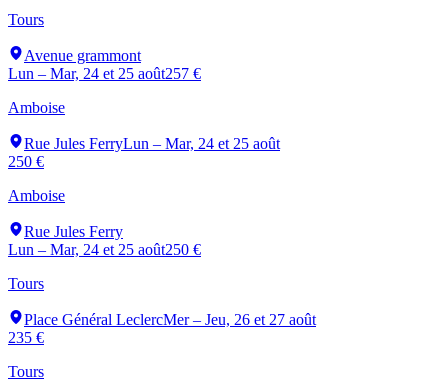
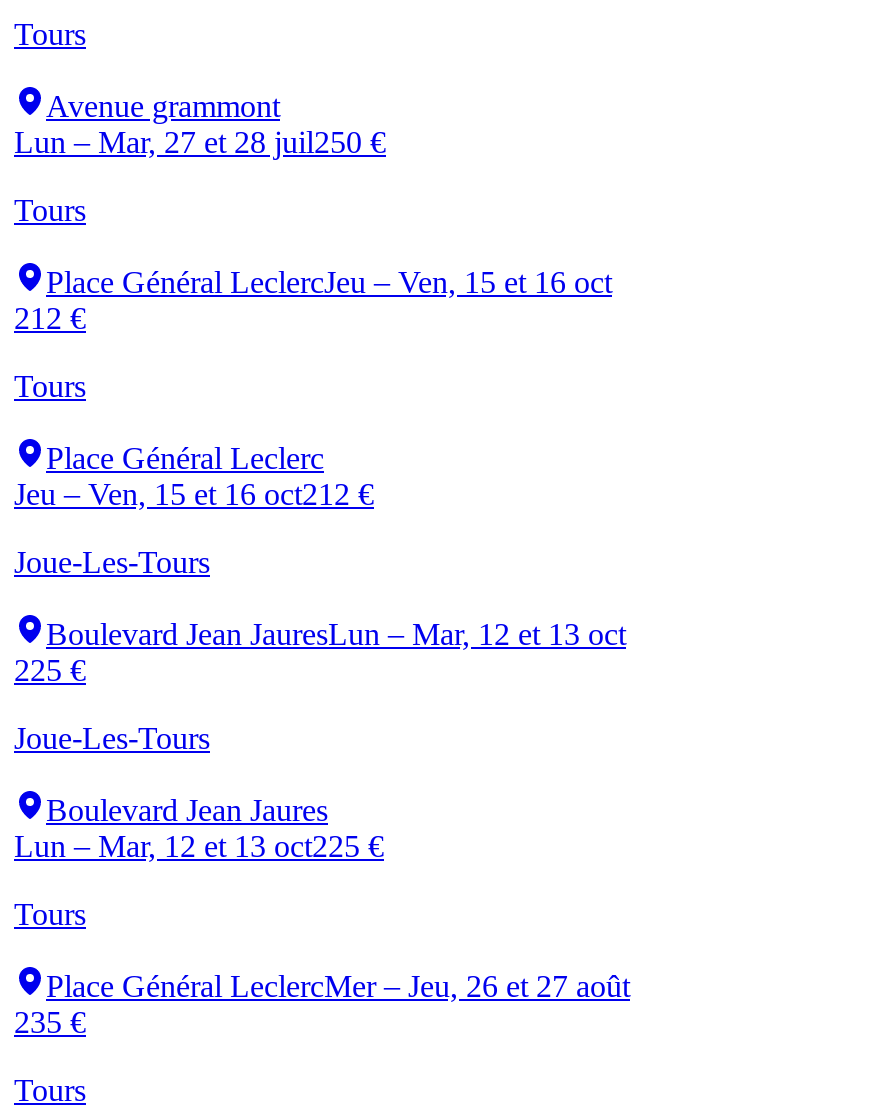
[8,64,280,257] Lun – Mar, 24 et 25 août257 € | Amboise | Rue Jules FerryLun – Mar, 24 et 25 août | 250 € | Amboise | Rue Jules Ferry | Lun – Mar, 24 et 25 août250 € -> [14,124,626,862] Lun – Mar, 27 et 28 juil250 € | Tours | Place Général LeclercJeu – Ven, 15 et 16 oct | 212 € | Tours | Place Général Leclerc | Jeu – Ven, 15 et 16 oct212 € | Joue-Les-Tours | Boulevard Jean JauresLun – Mar, 12 et 13 oct | 225 € | Joue-Les-Tours | Boulevard Jean Jaures | Lun – Mar, 12 et 13 oct225 €

